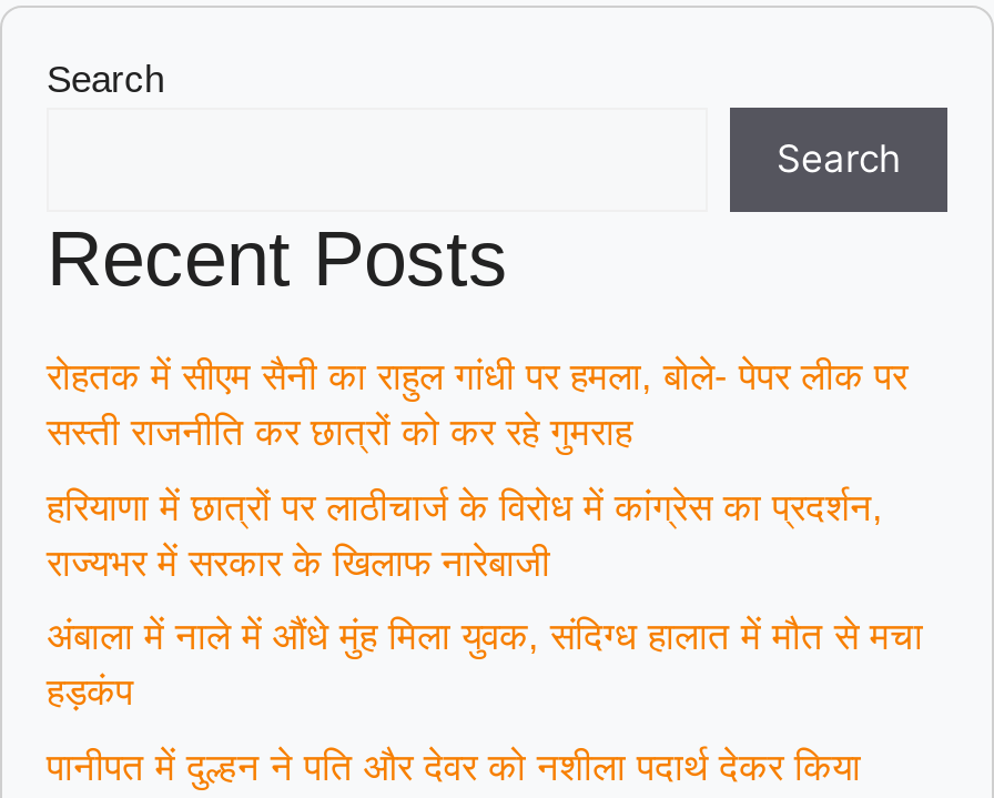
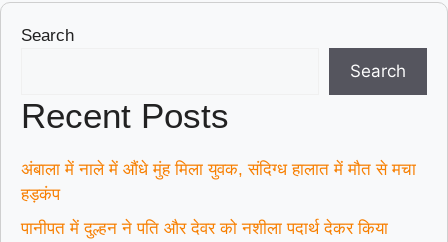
[47,357,907,584] रोहतक में सीएम सैनी का राहुल गांधी पर हमला, बोले- पेपर लीक पर | सस्ती राजनीति कर छात्रों को कर रहे गुमराह | हरियाणा में छात्रों पर लाठीचार्ज के विरोध में कांग्रेस का प्रदर्शन, | राज्यभर में सरकार के खिलाफ नारेबाजी -> none

